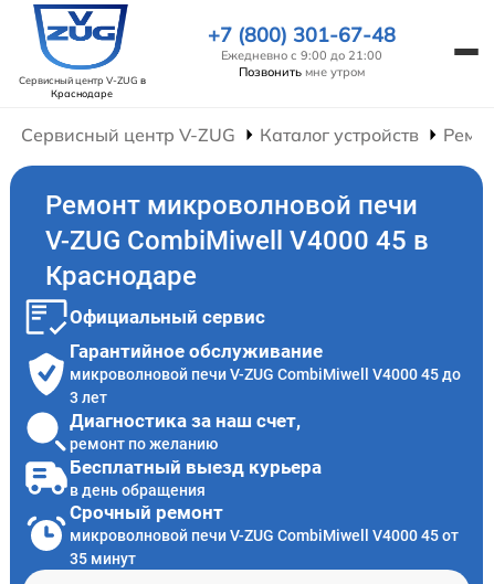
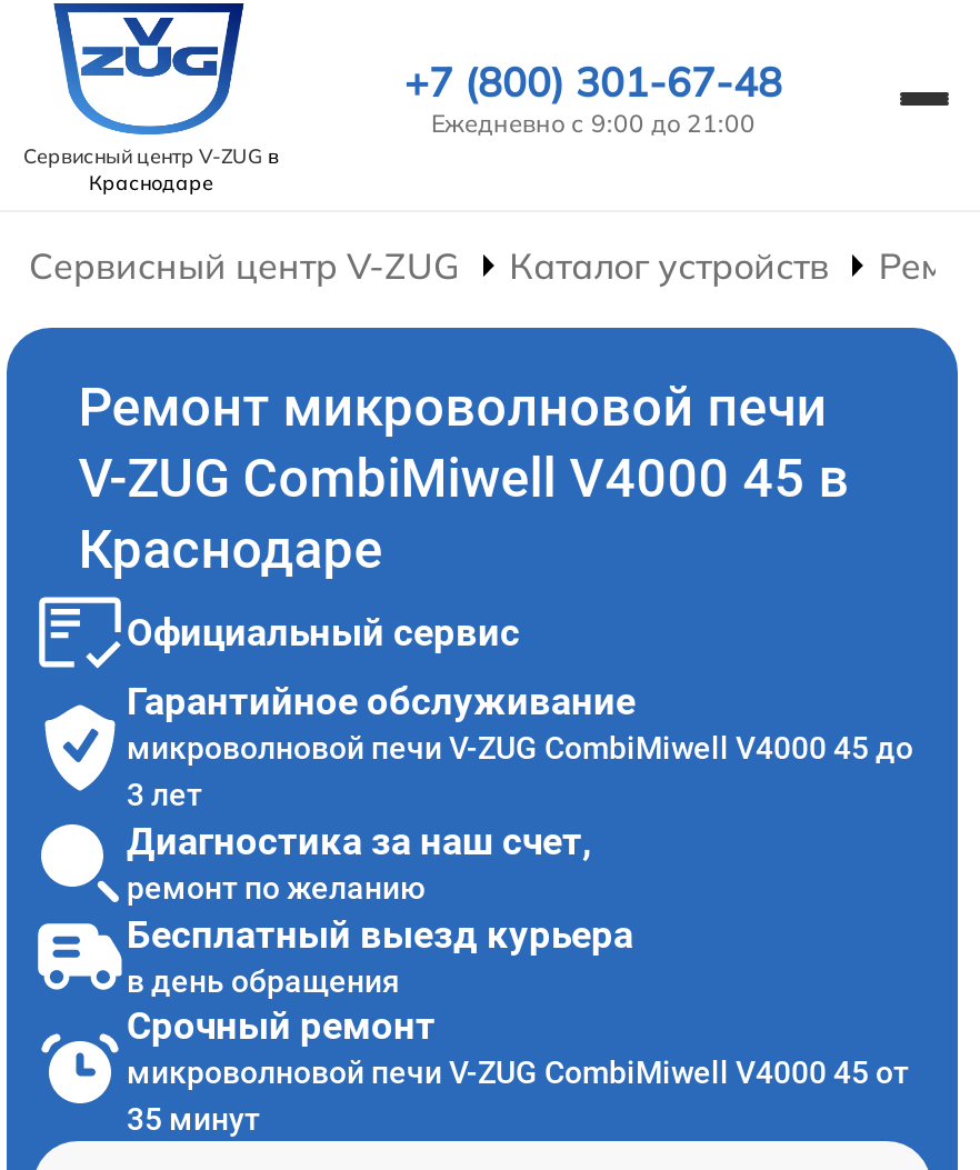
[239,64,365,79] Позвонить мне утром -> none

